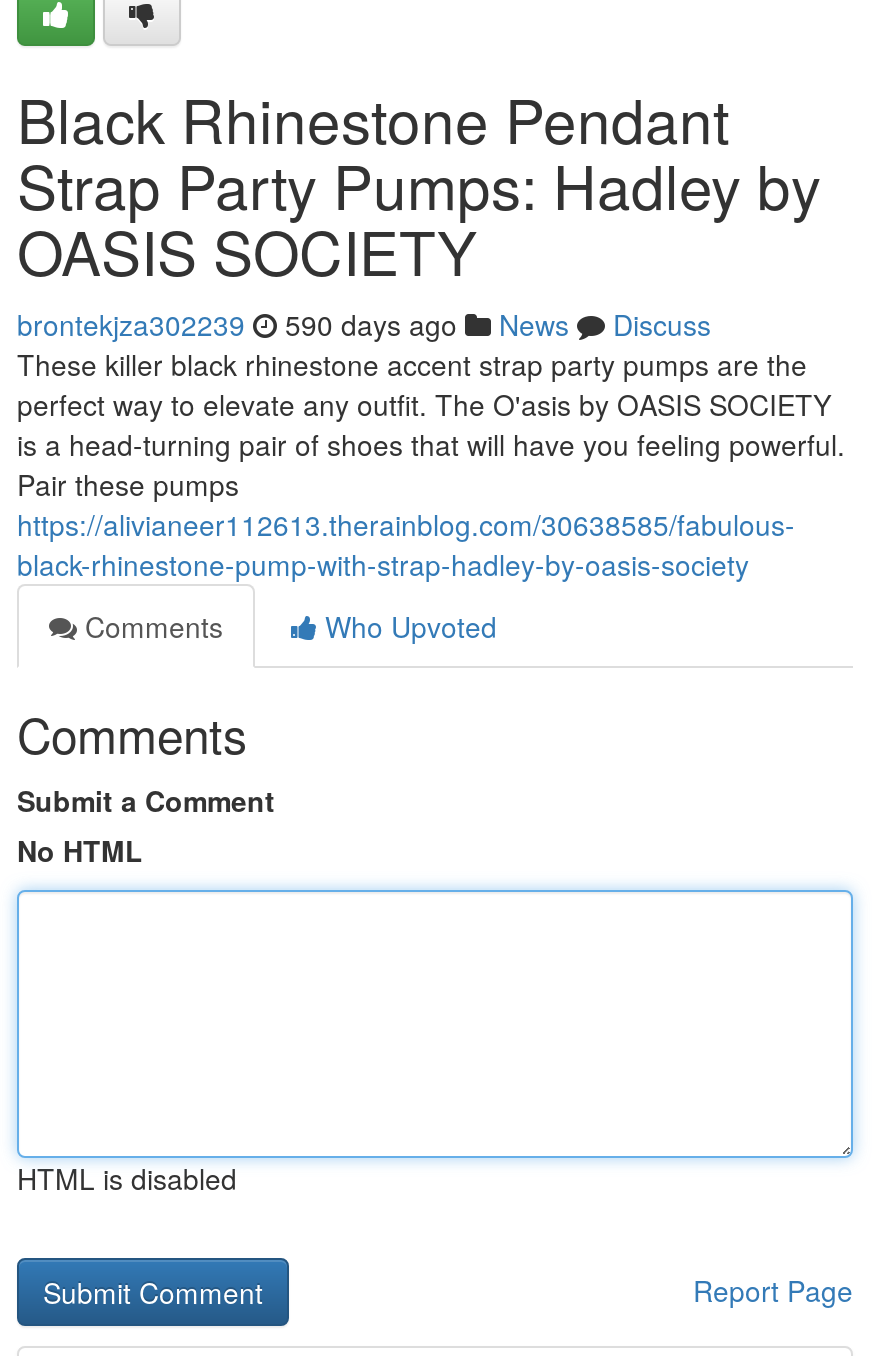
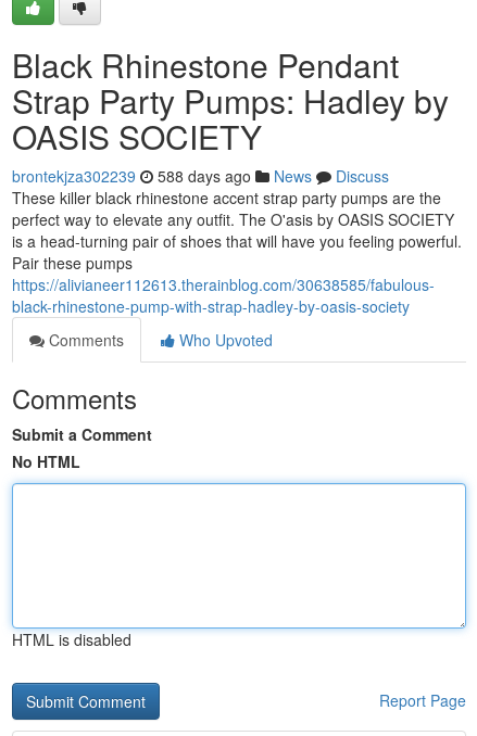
[17,304,711,344] brontekjza302239 590 days ago News Discuss -> [12,165,389,187] brontekjza302239 588 days ago News Discuss

